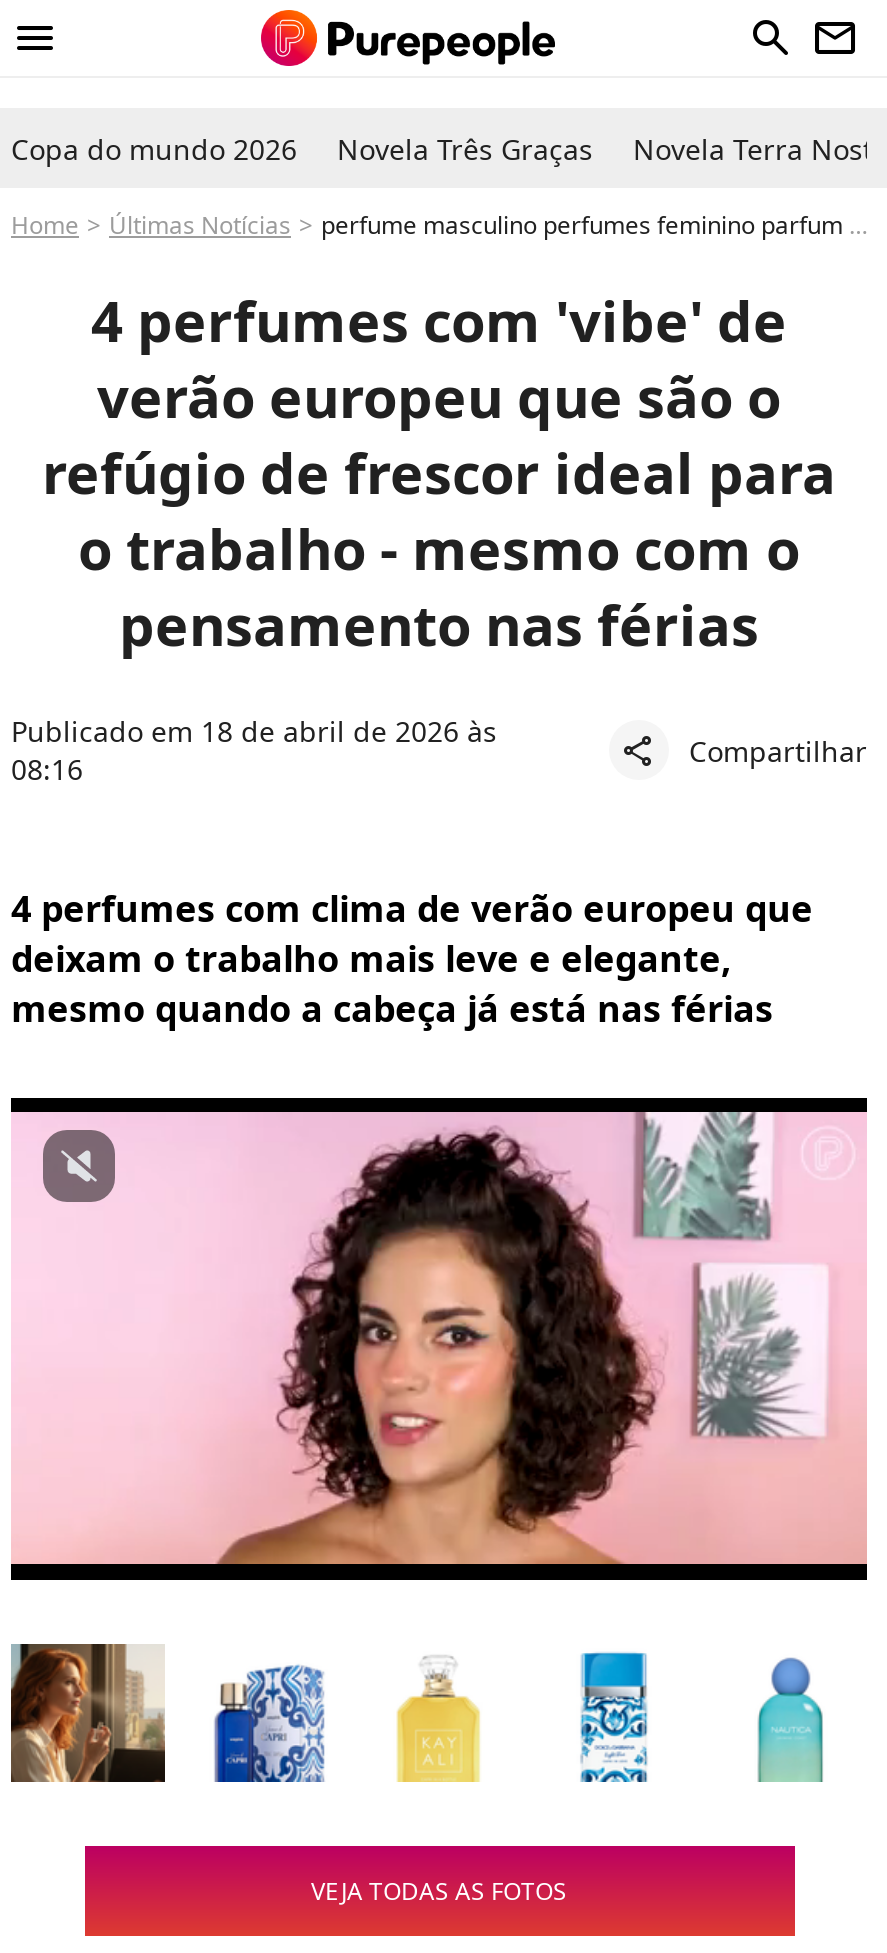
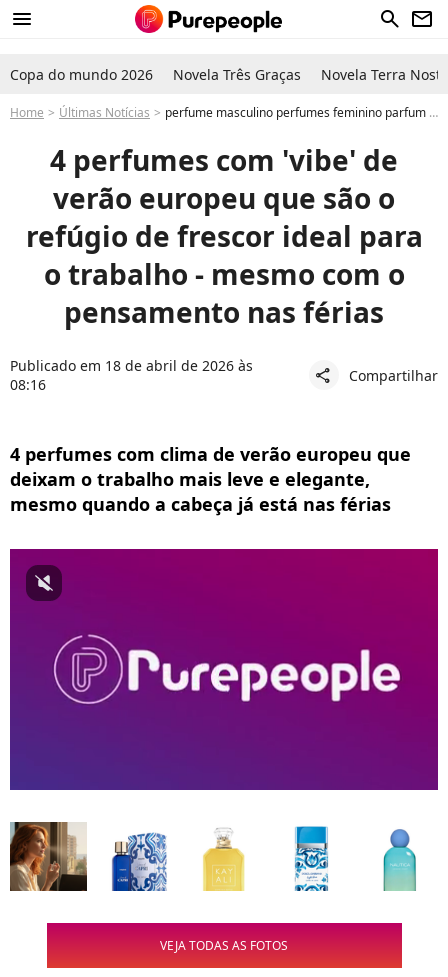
[9,1096,869,1582] [image] -> [9,548,439,791] [image]

